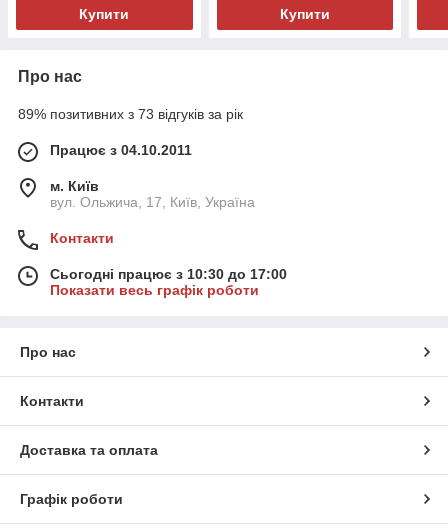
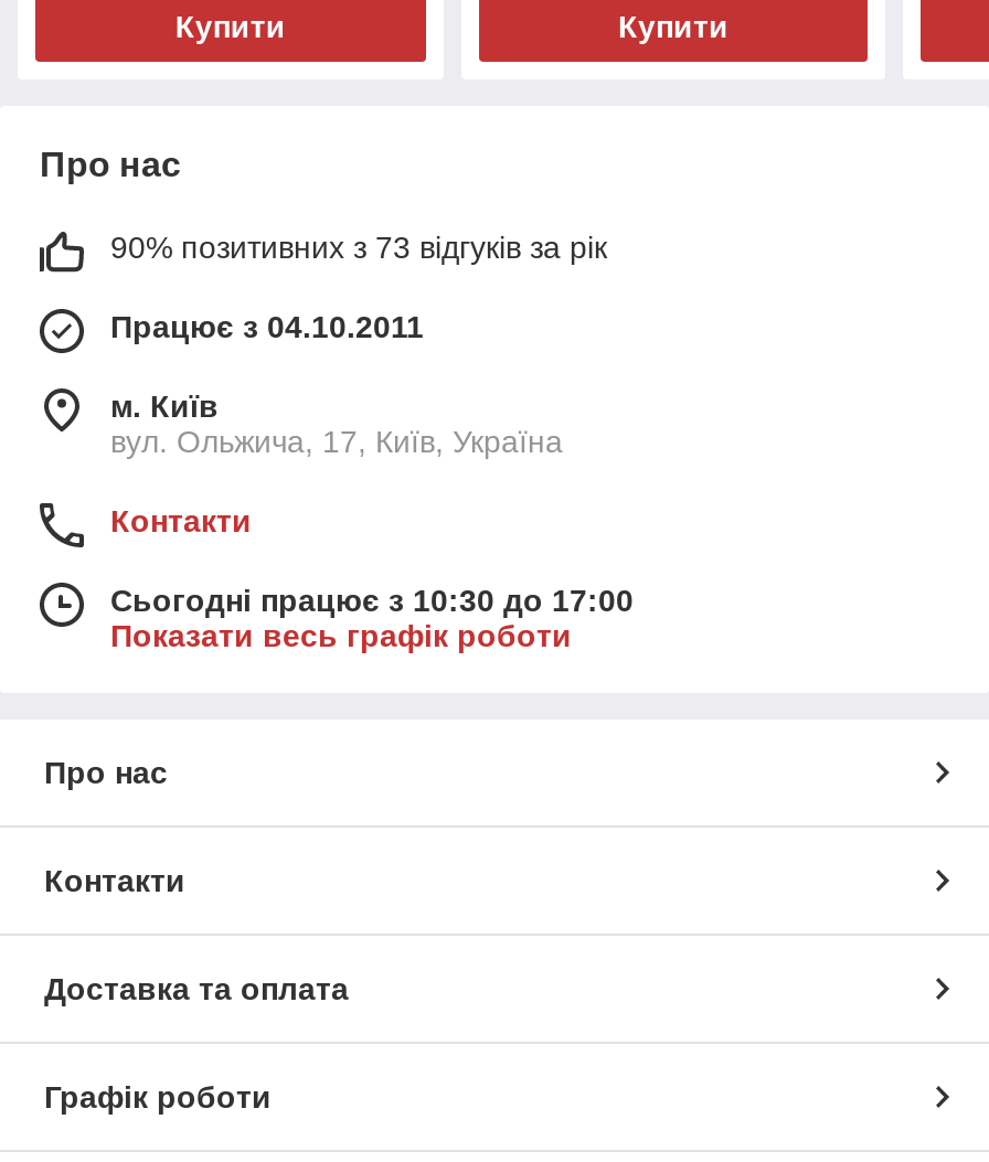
[18,106,243,122] 89% позитивних з 73 відгуків за рік -> [110,230,607,266] 90% позитивних з 73 відгуків за рік

